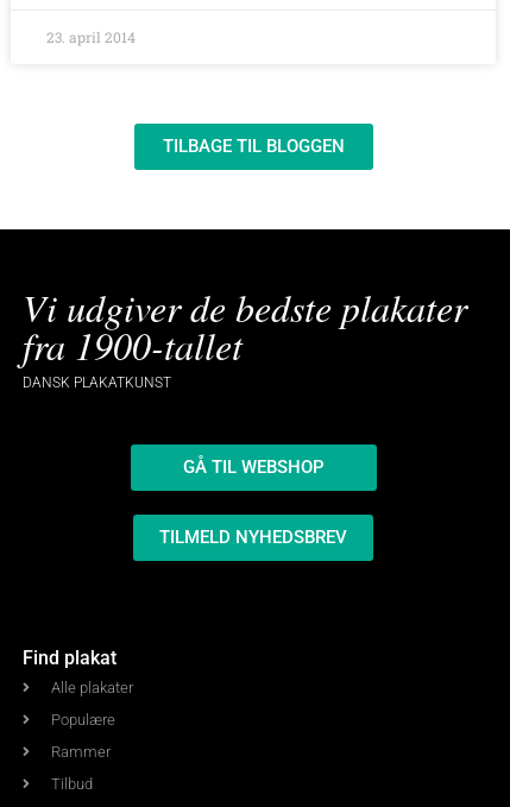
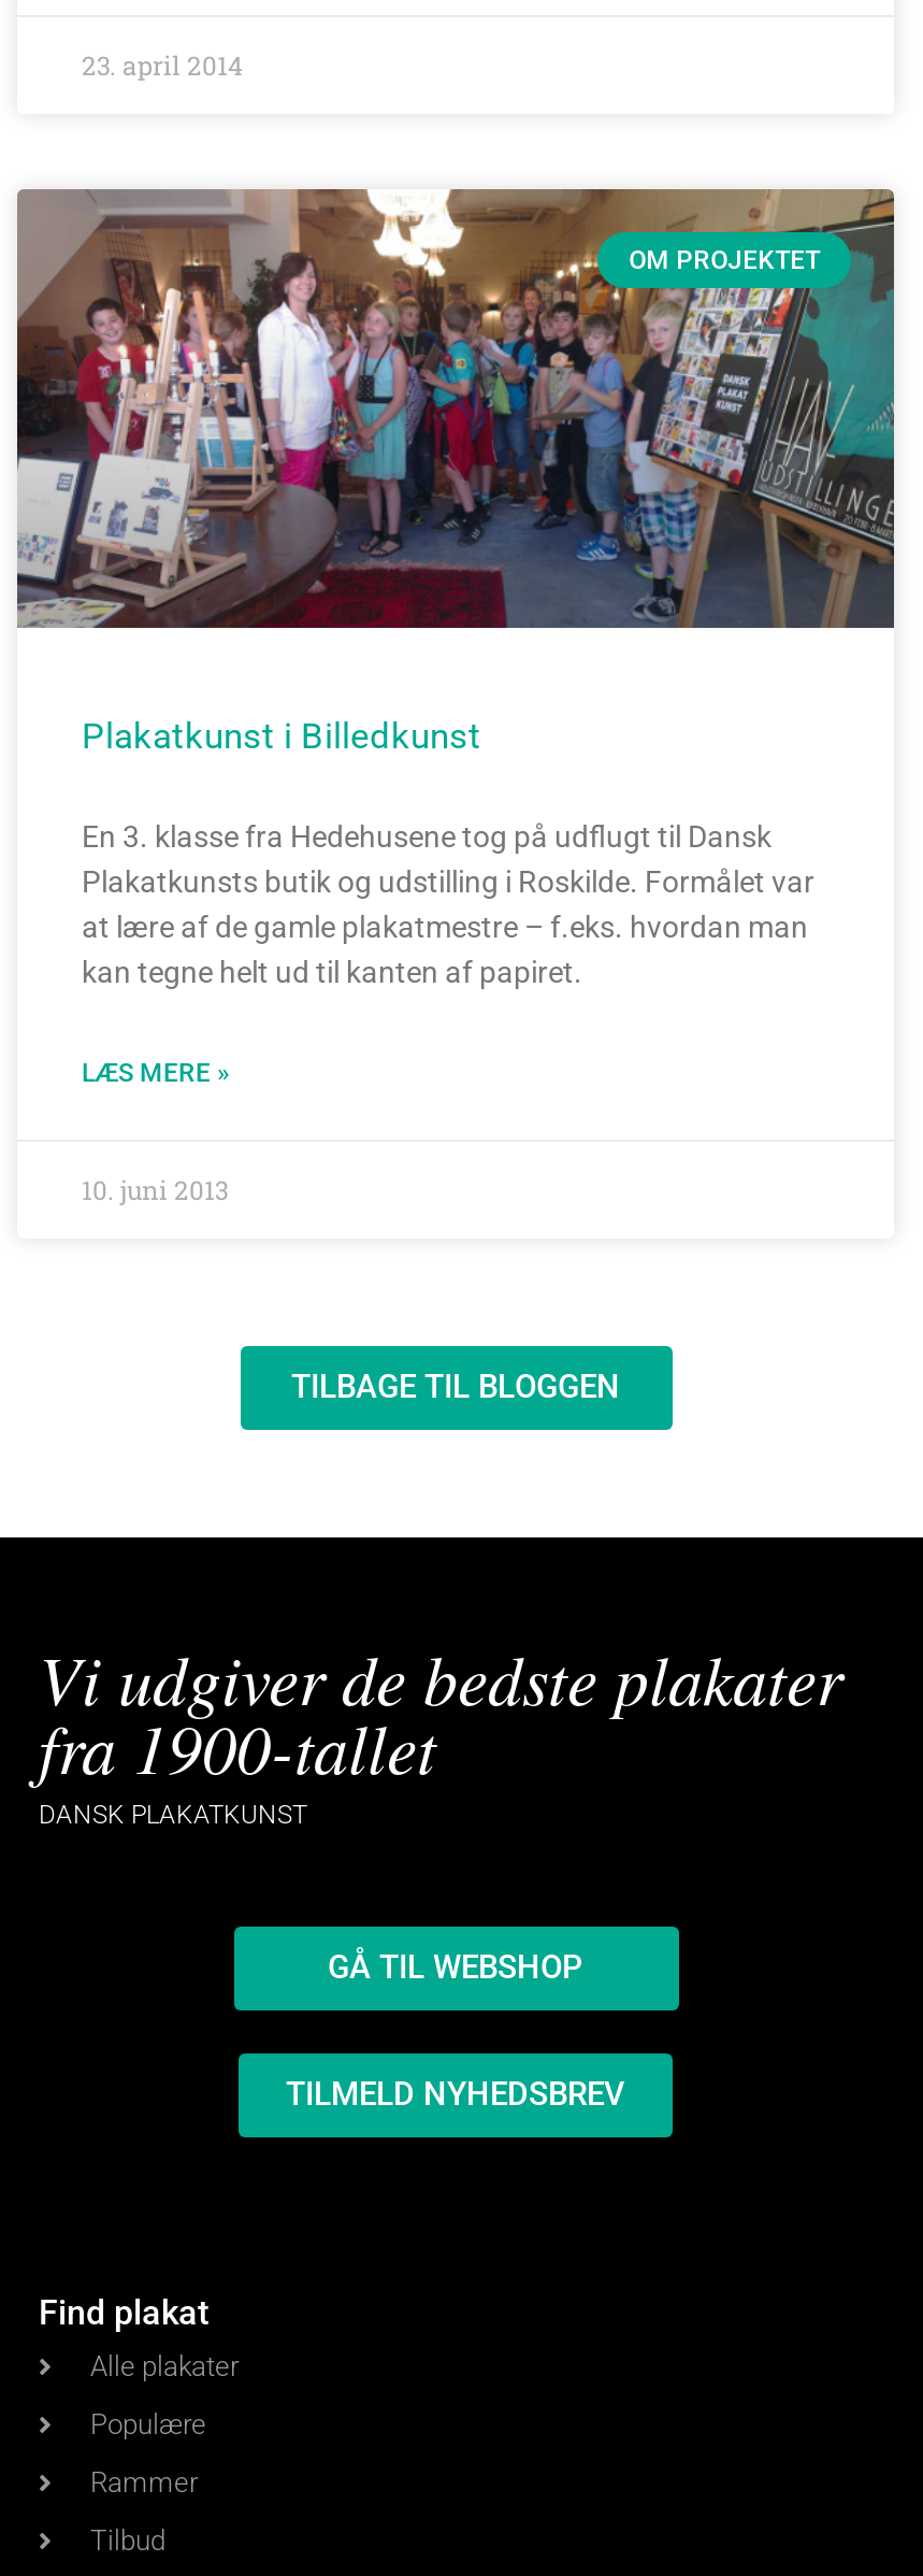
none -> [15,186,896,631] [image] | OM PROJEKTET
none -> [82,716,814,1206] Plakatkunst i Billedkunst | En 3. klasse fra Hedehusene tog på udflugt til Dansk | Plakatkunsts butik og udstilling i Roskilde. Formålet var | at lære af de gamle plakatmestre – f.eks. hvordan man | kan tegne helt ud til kanten af papiret. | LÆS MERE » | 10. juni 2013

